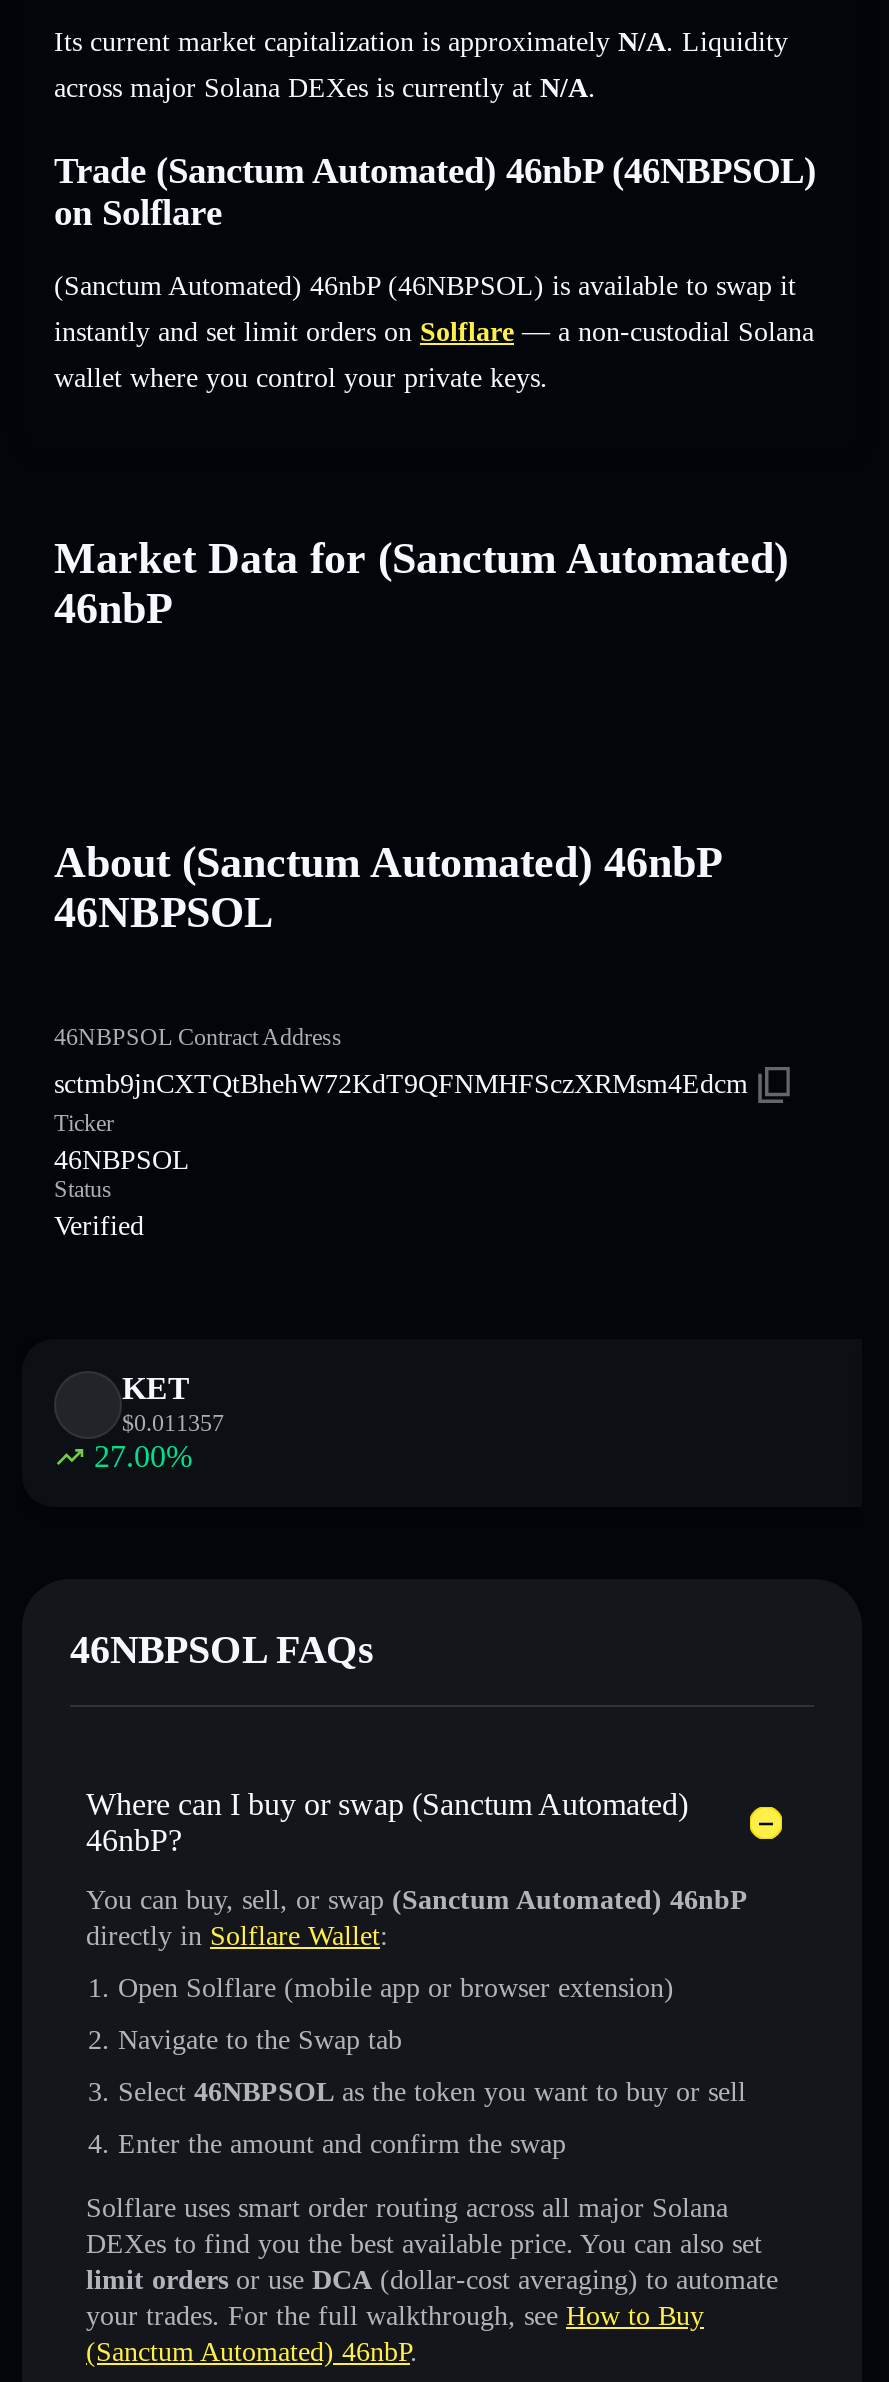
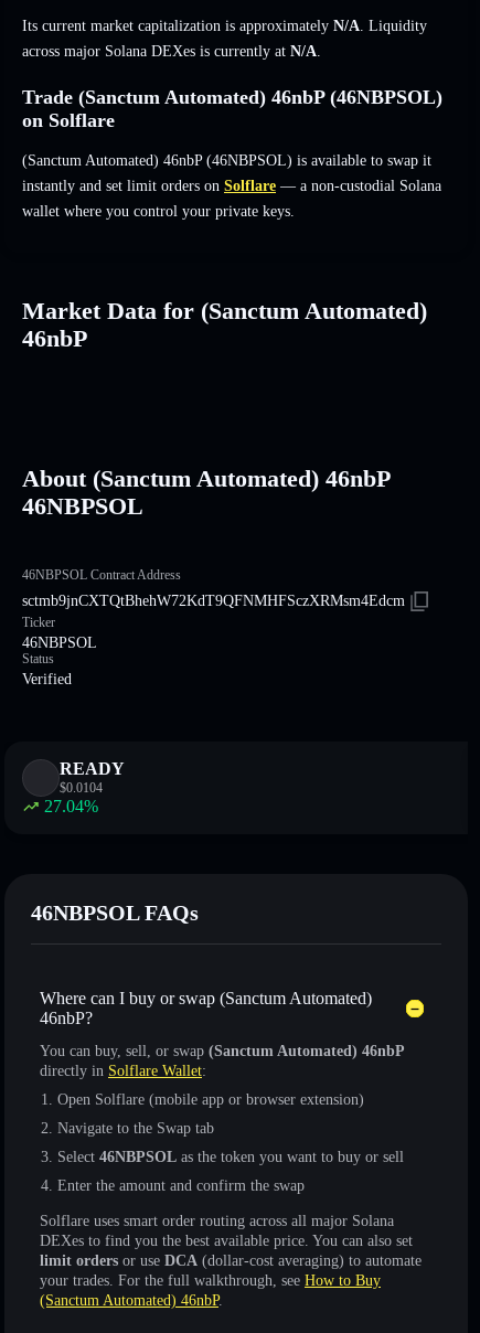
[94,1371,224,1473] KET | $0.011357 | 27.00% -> [44,759,125,815] READY | $0.0104 | 27.04%

